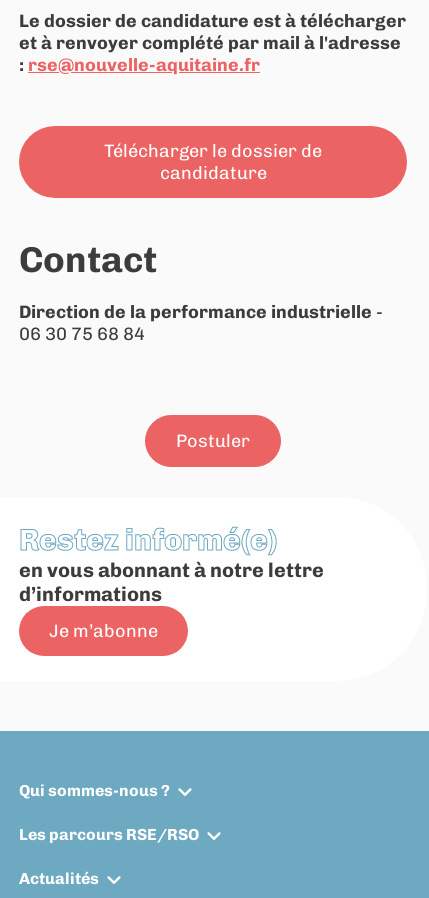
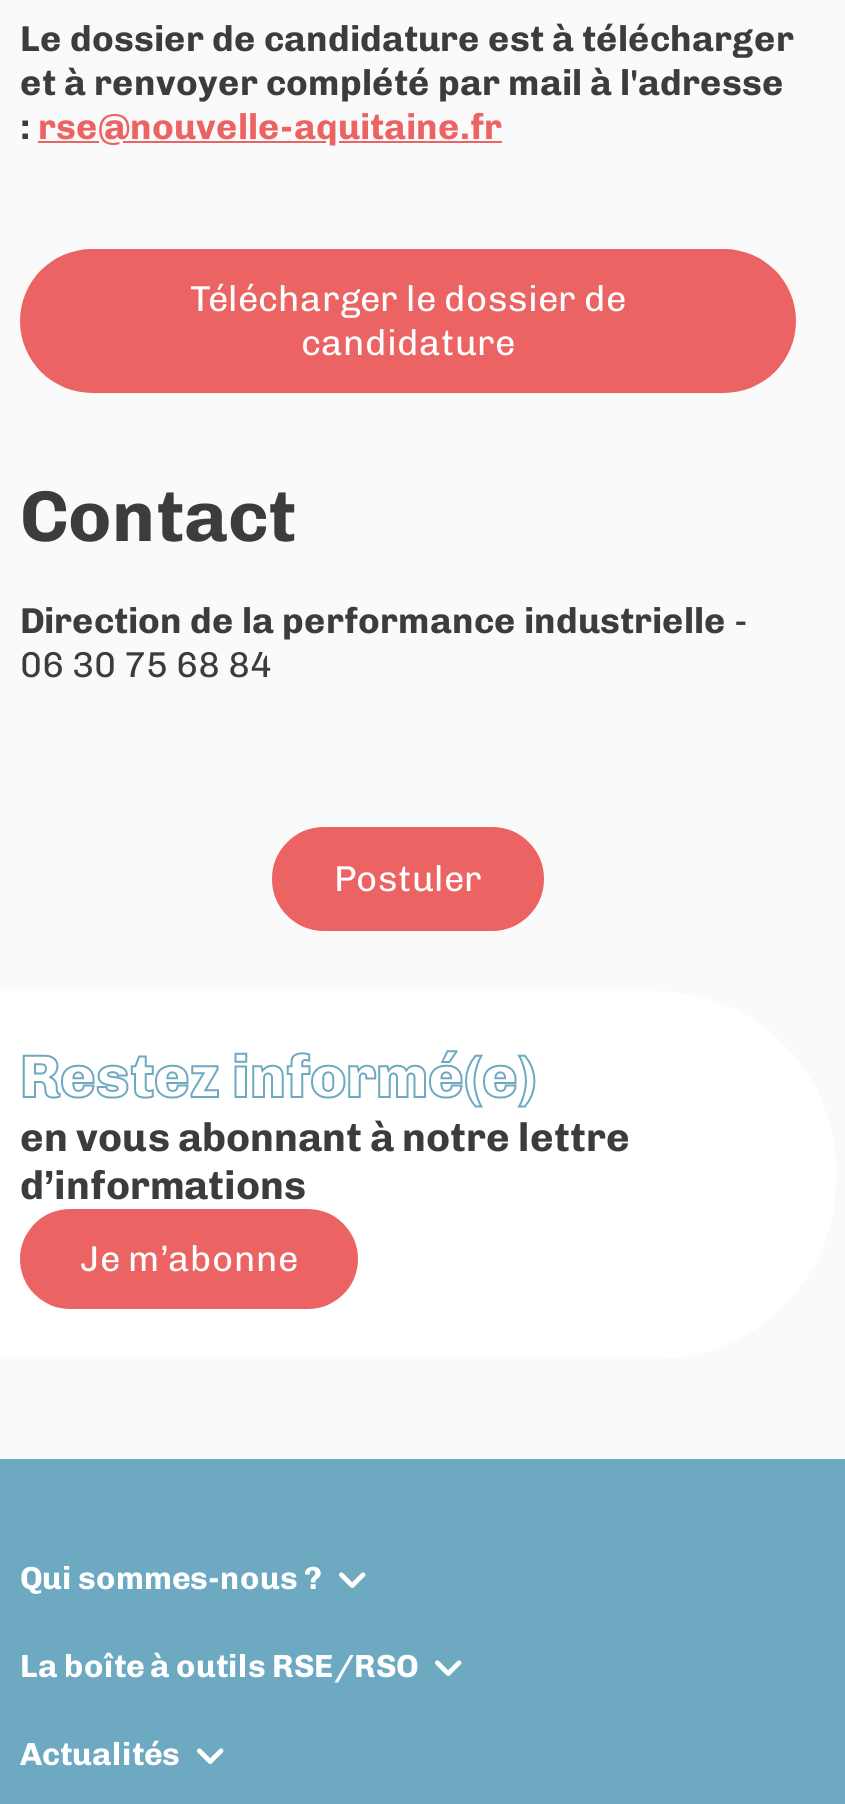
[19,825,199,844] Les parcours RSE/RSO -> [20,1647,418,1685] La boîte à outils RSE/RSO

